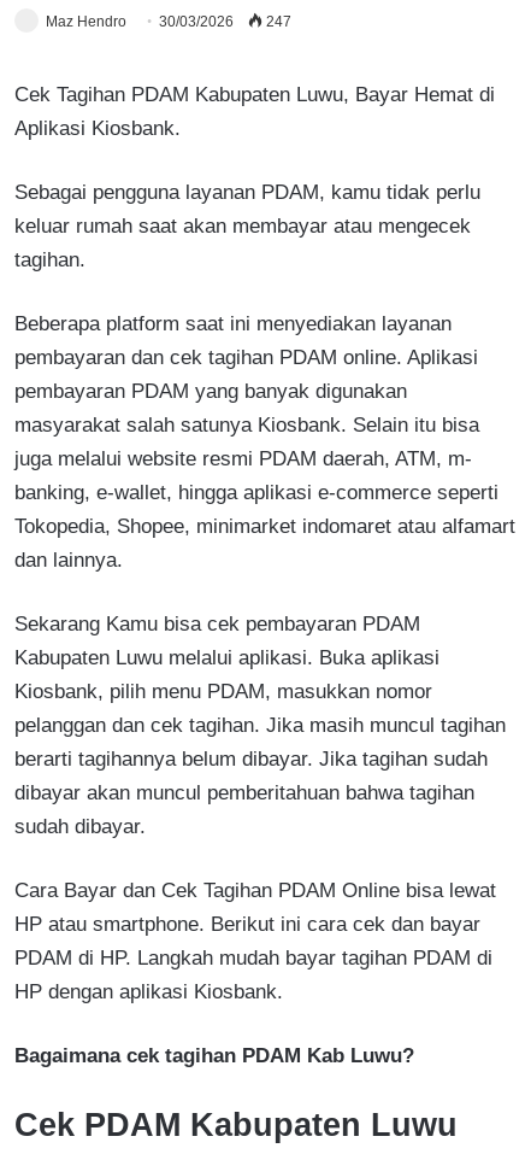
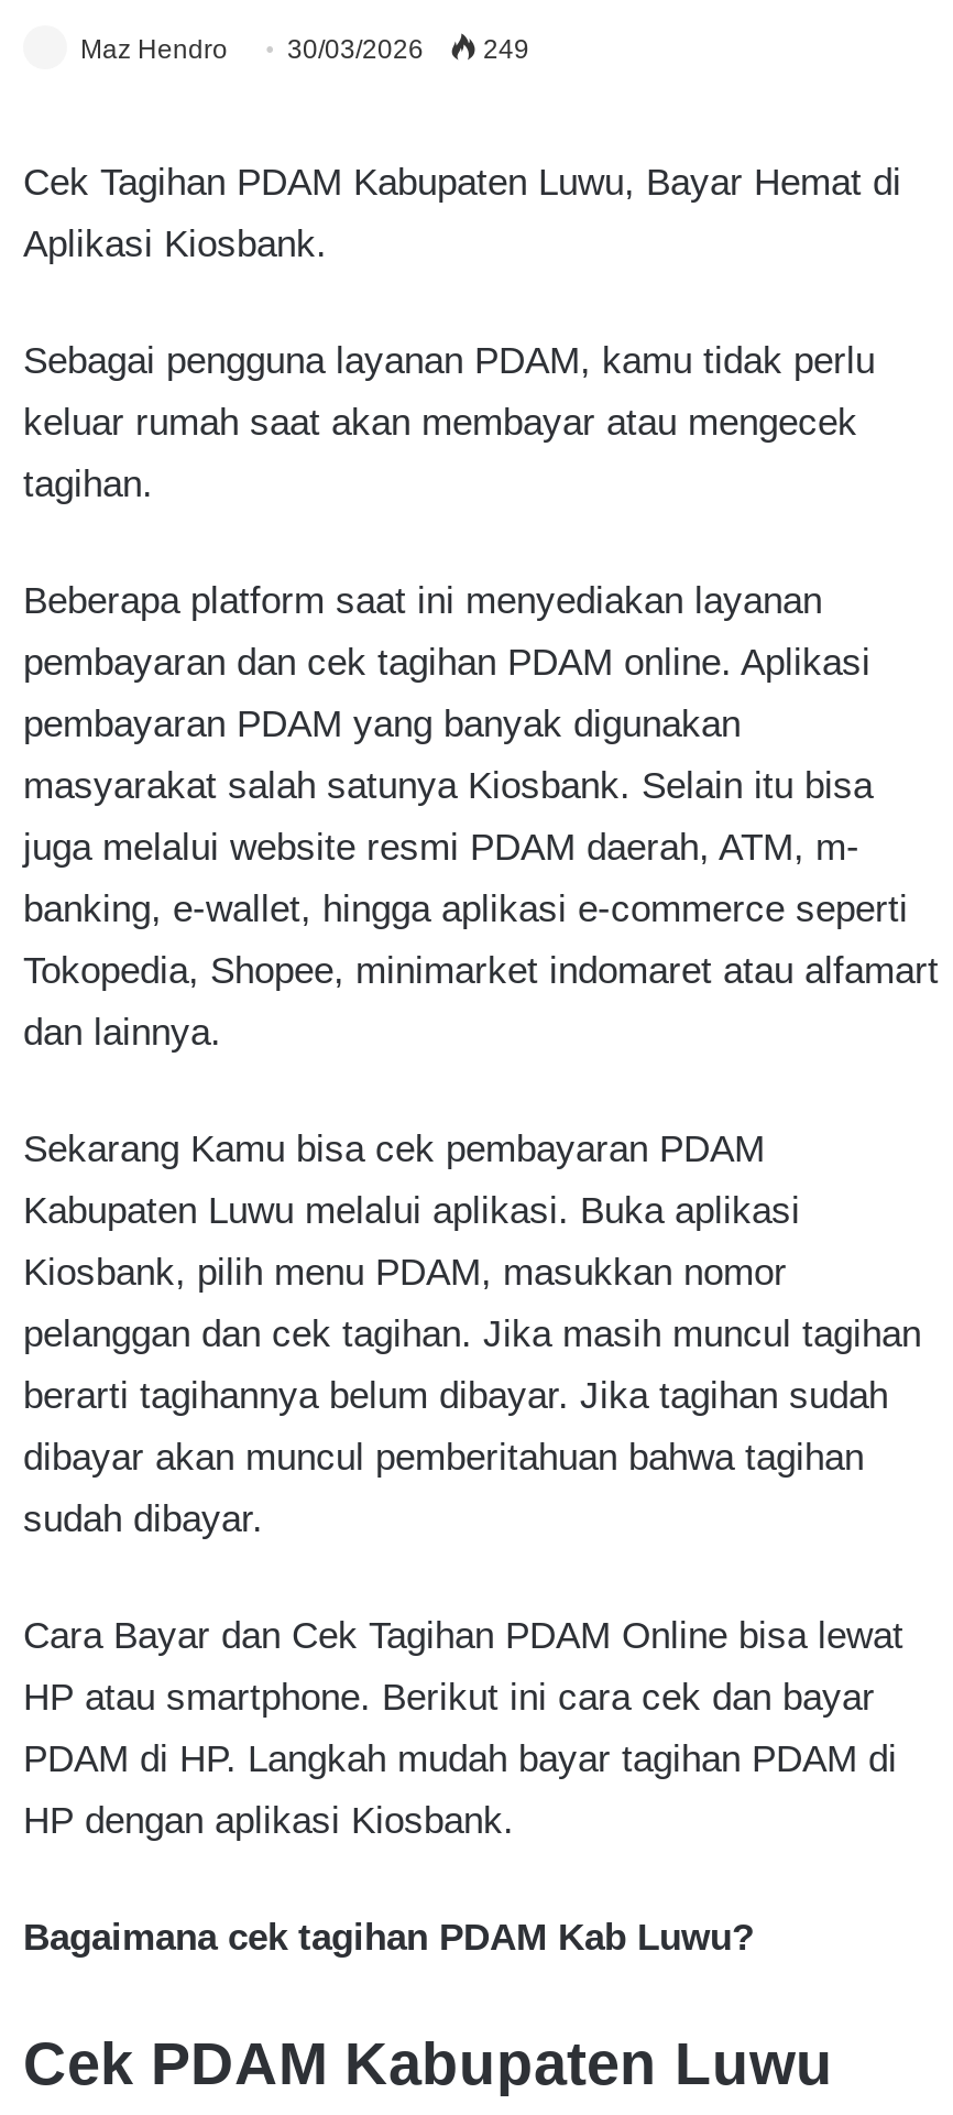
[46,14,291,31] Maz Hendro 30/03/2026 247 -> [80,35,529,66] Maz Hendro 30/03/2026 249

